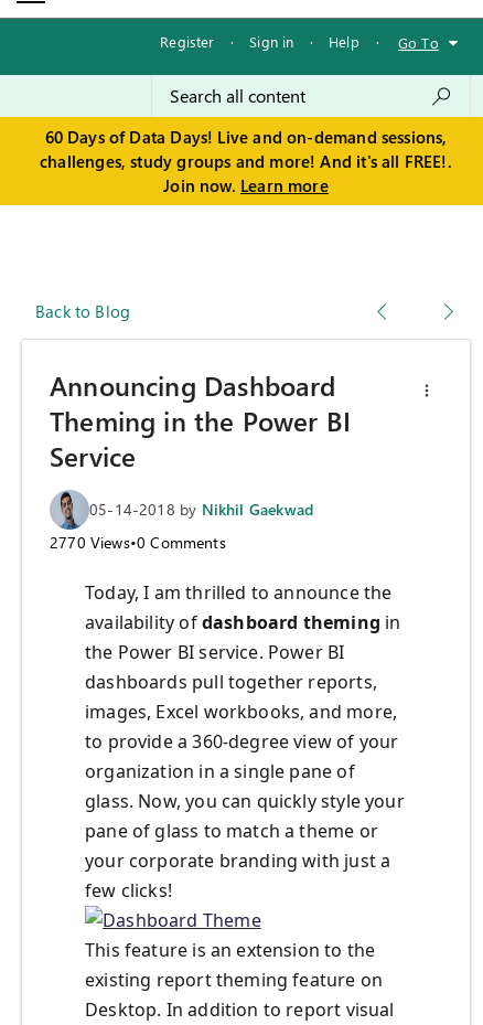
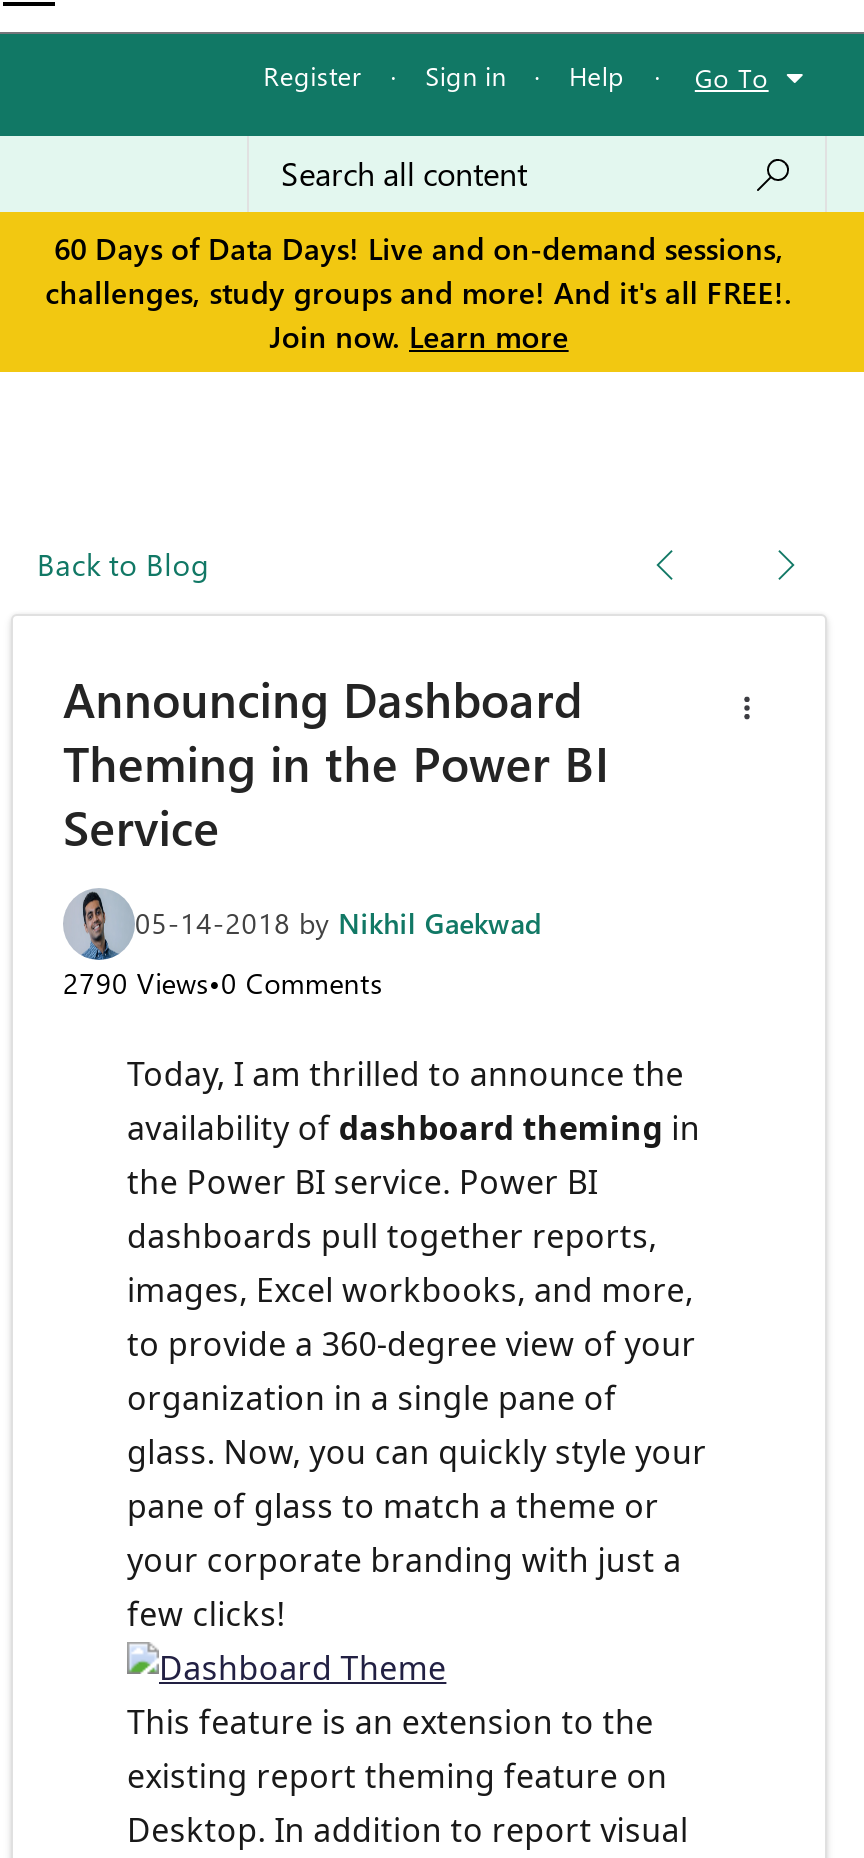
[50,532,226,553] 2770 Views•0 Comments -> [63,965,383,1003] 2790 Views•0 Comments

